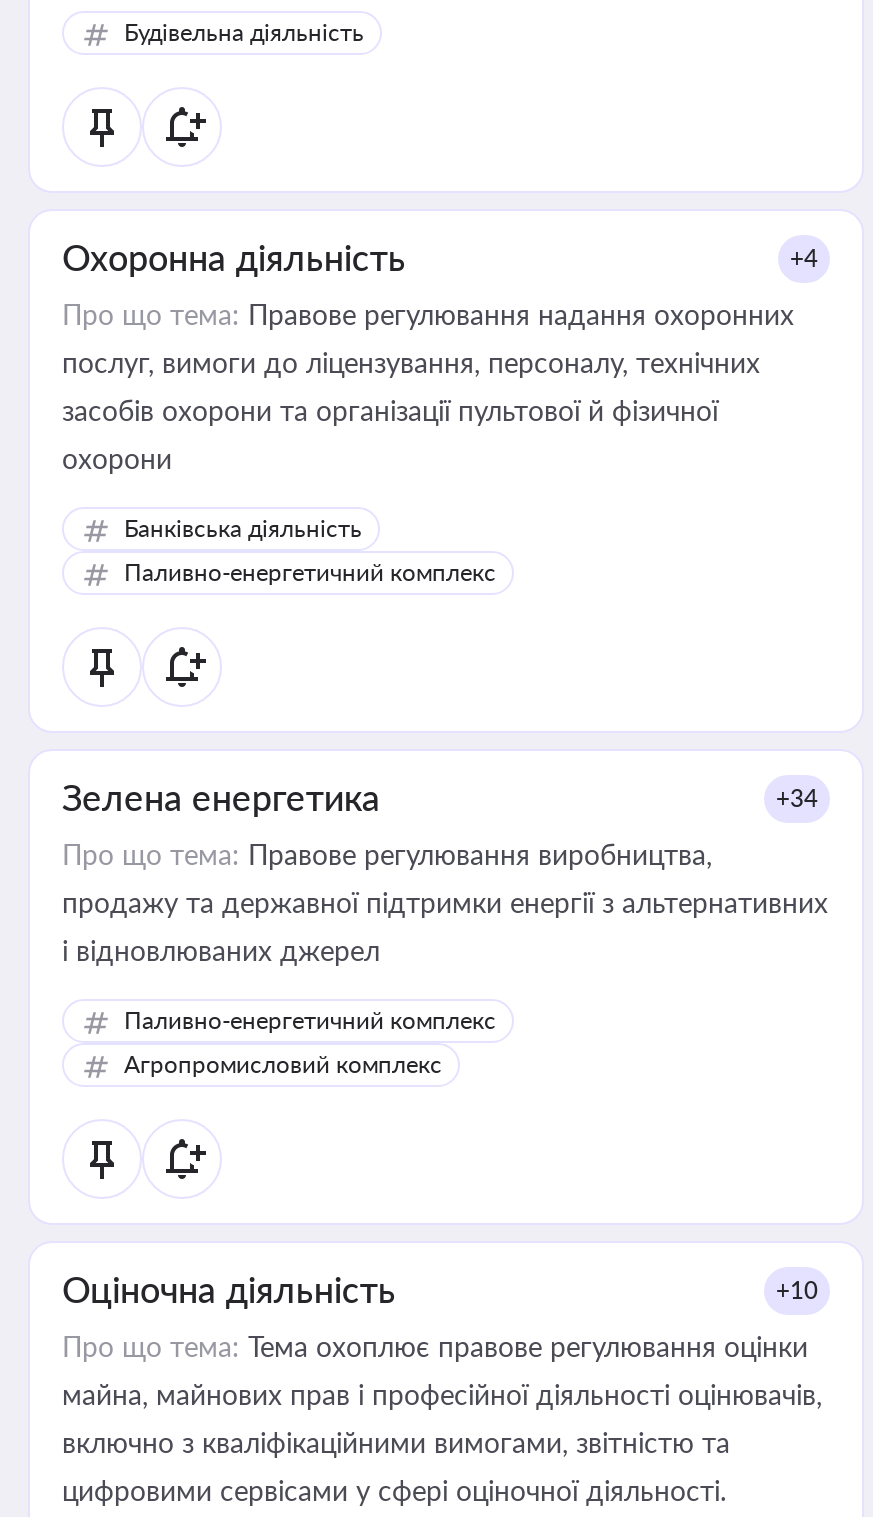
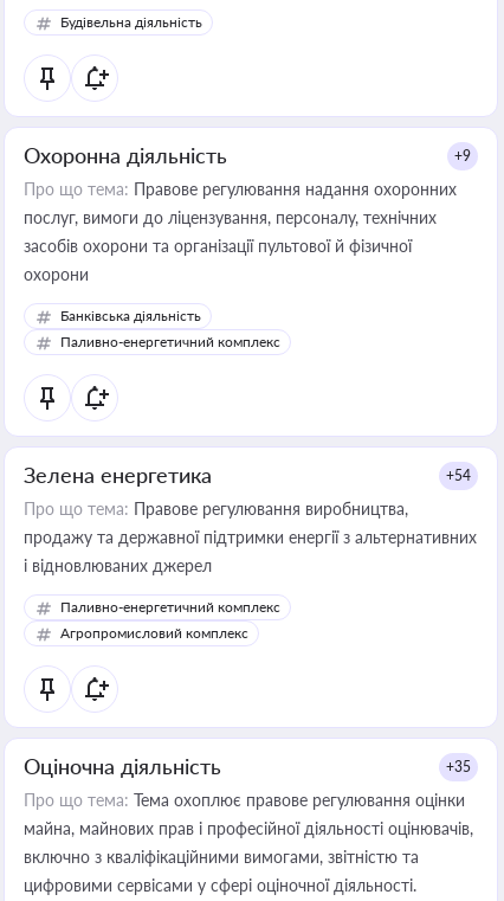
[790,243,818,273] +4 -> [454,147,471,165] +9
[776,783,818,813] +34 -> [446,466,471,484] +54
[776,1275,818,1305] +10 -> [446,758,471,775] +35

